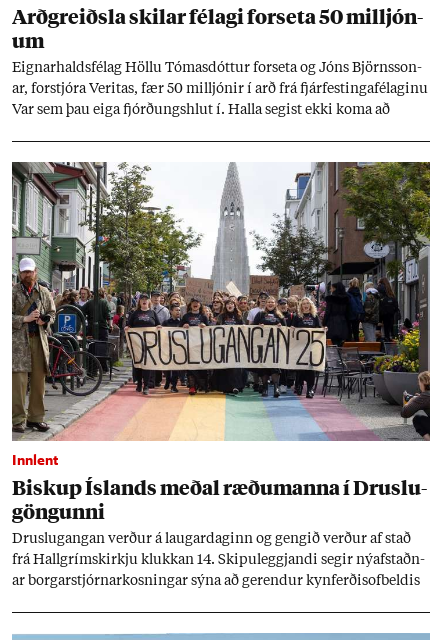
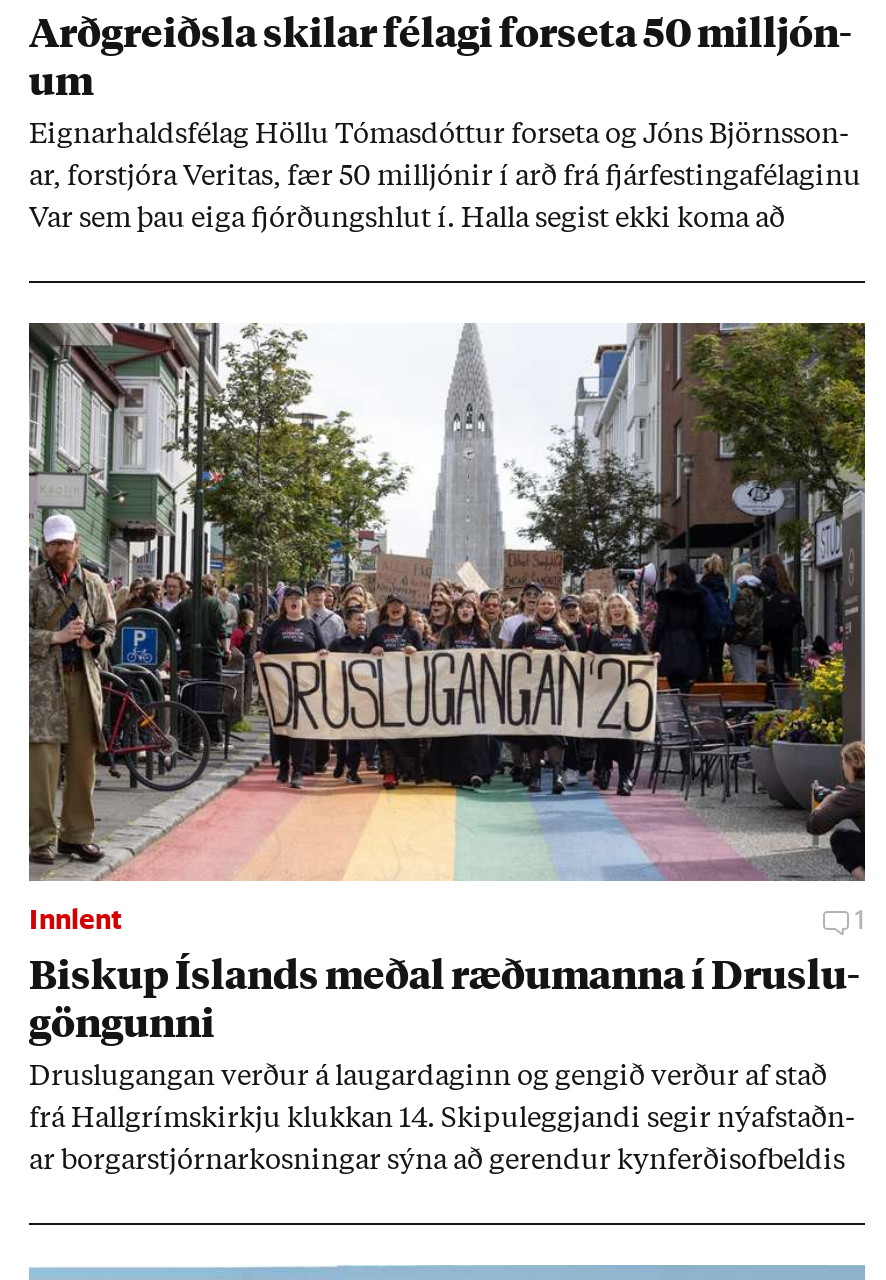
none -> [849,902,865,938] 1

